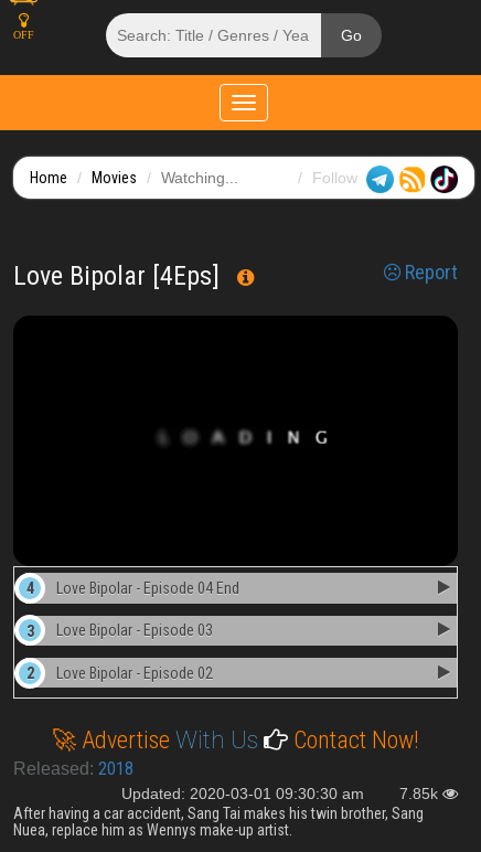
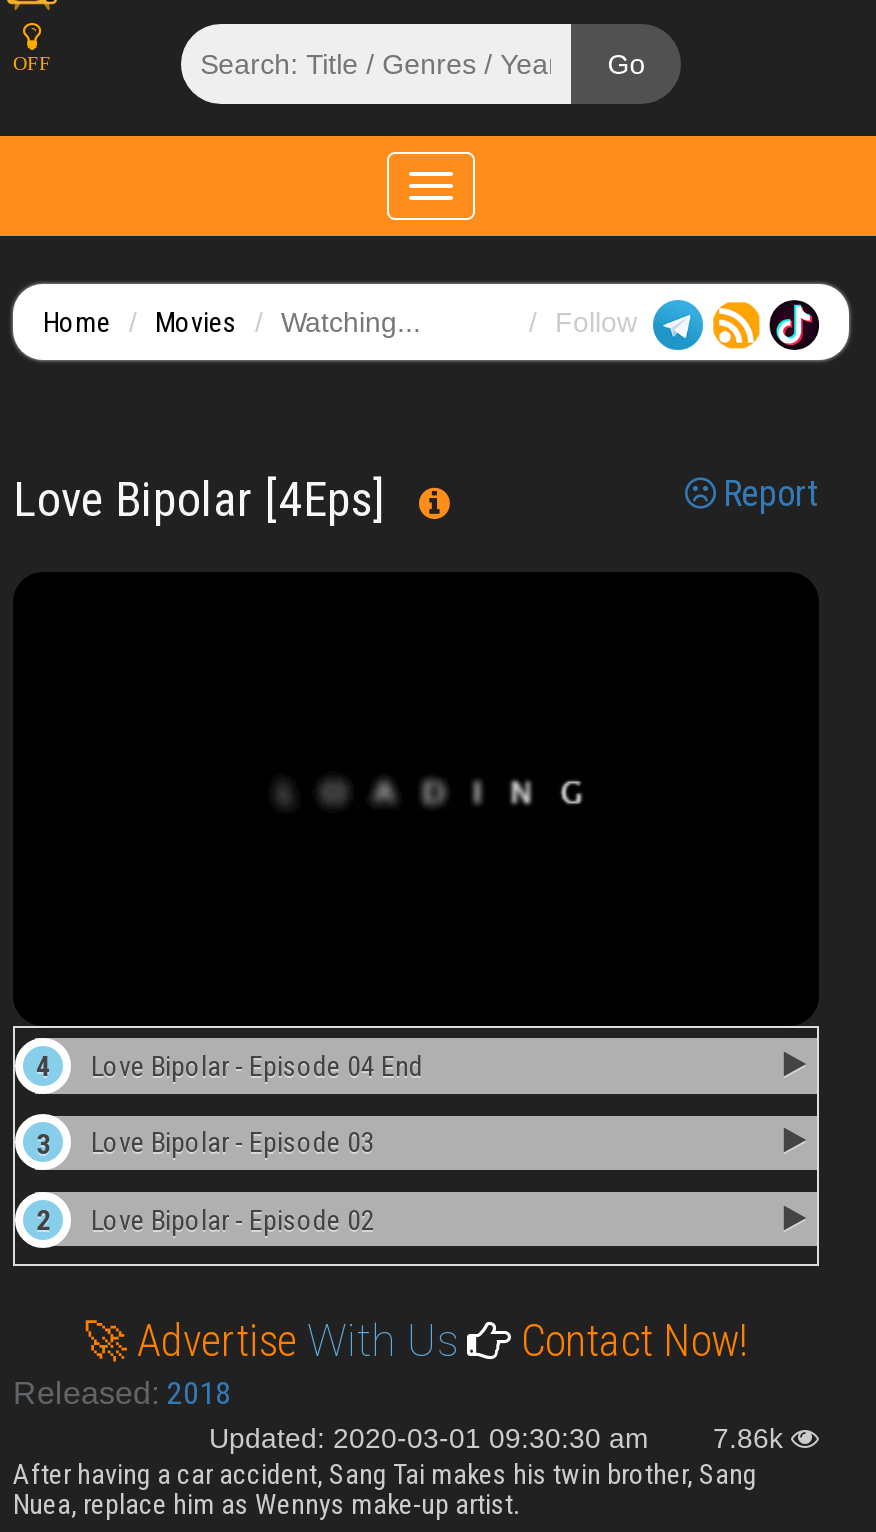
[121,785,442,802] Updated: 2020-03-01 09:30:30 am 7.85k -> [209,1422,791,1454] Updated: 2020-03-01 09:30:30 am 7.86k

